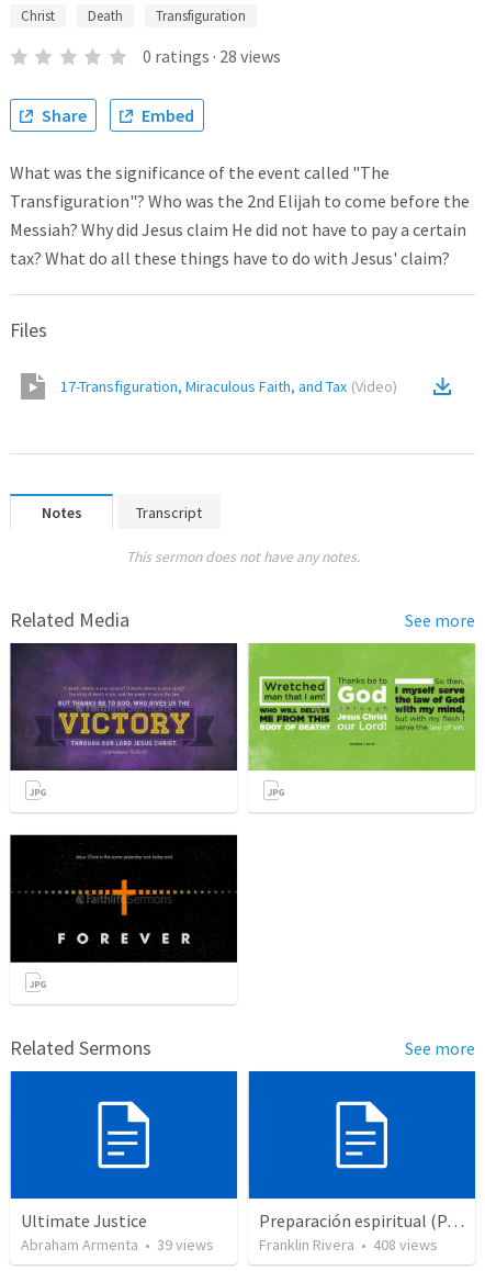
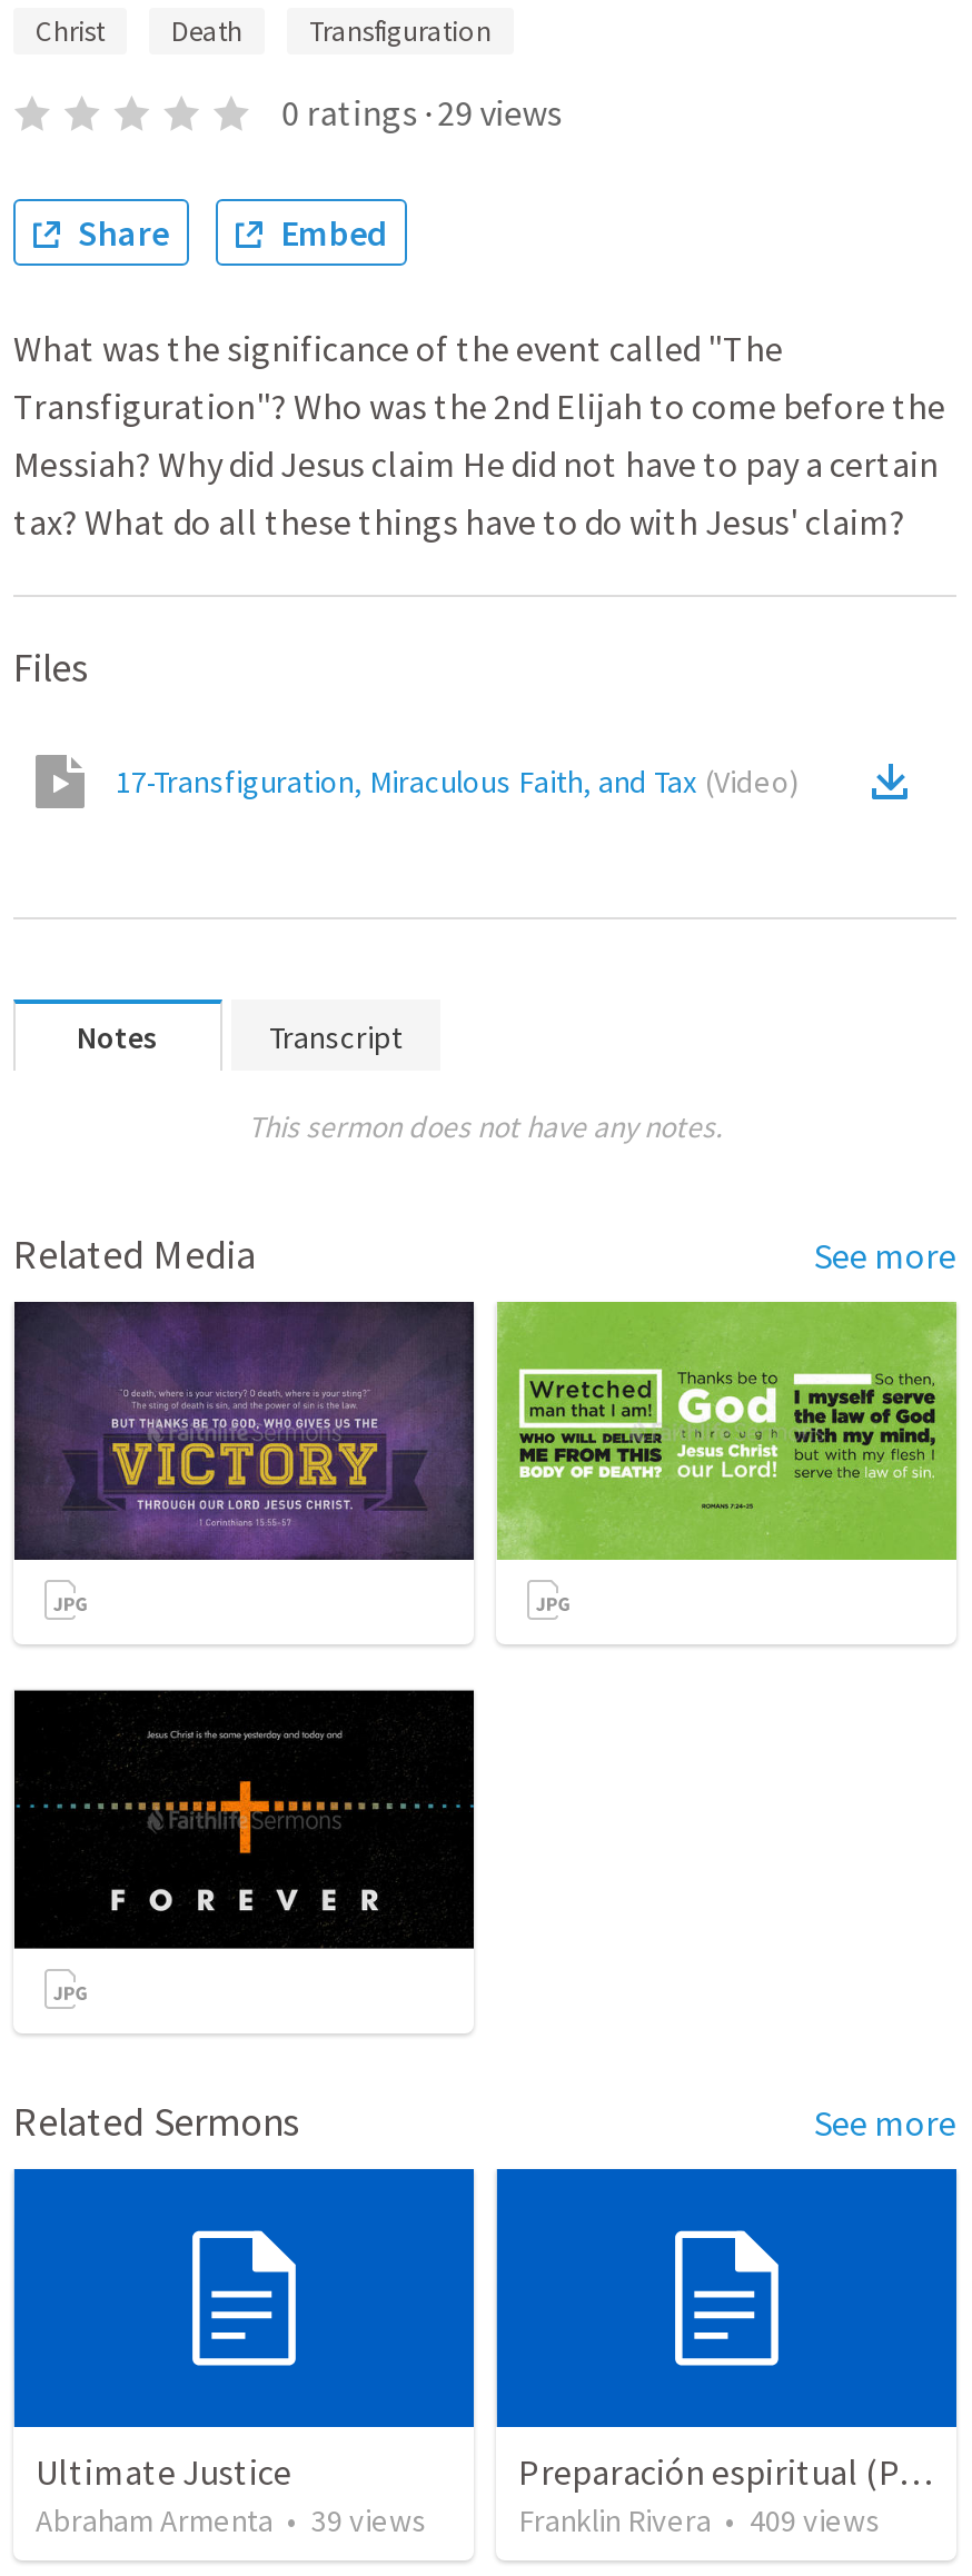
[142,45,281,67] 0 ratings · 28 views -> [282,90,562,135] 0 ratings · 29 views
[259,1235,438,1255] Franklin Rivera • 408 views -> [518,2501,881,2541] Franklin Rivera • 409 views

